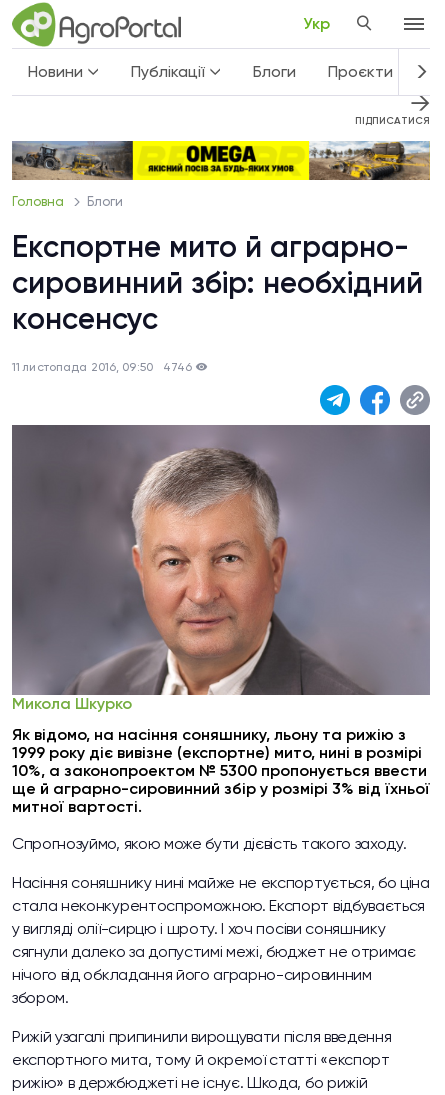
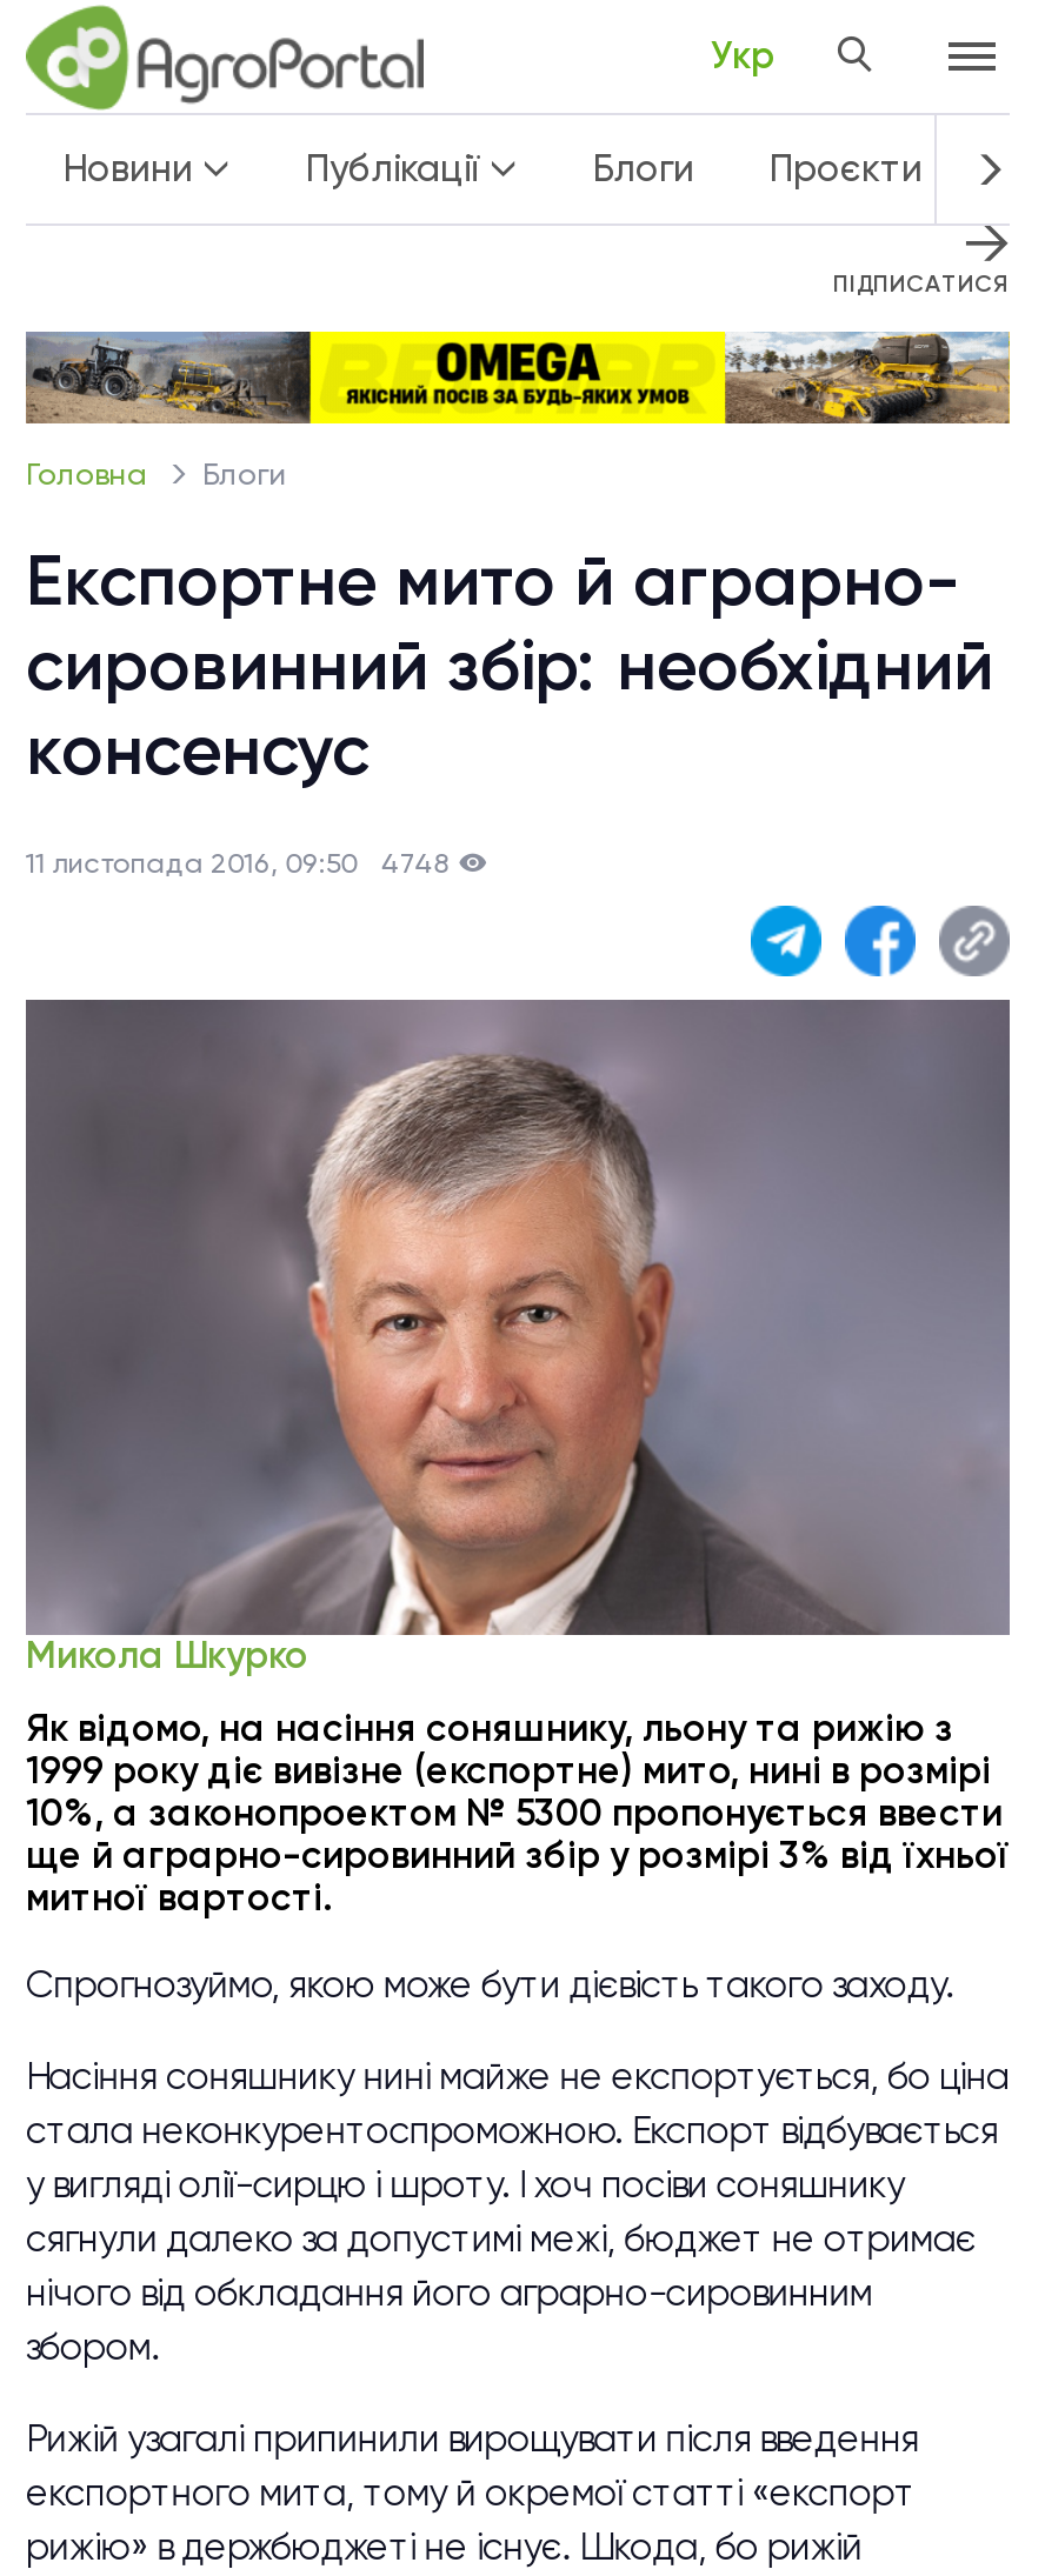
[163,360,192,374] 4746 -> [381,848,450,881] 4748

